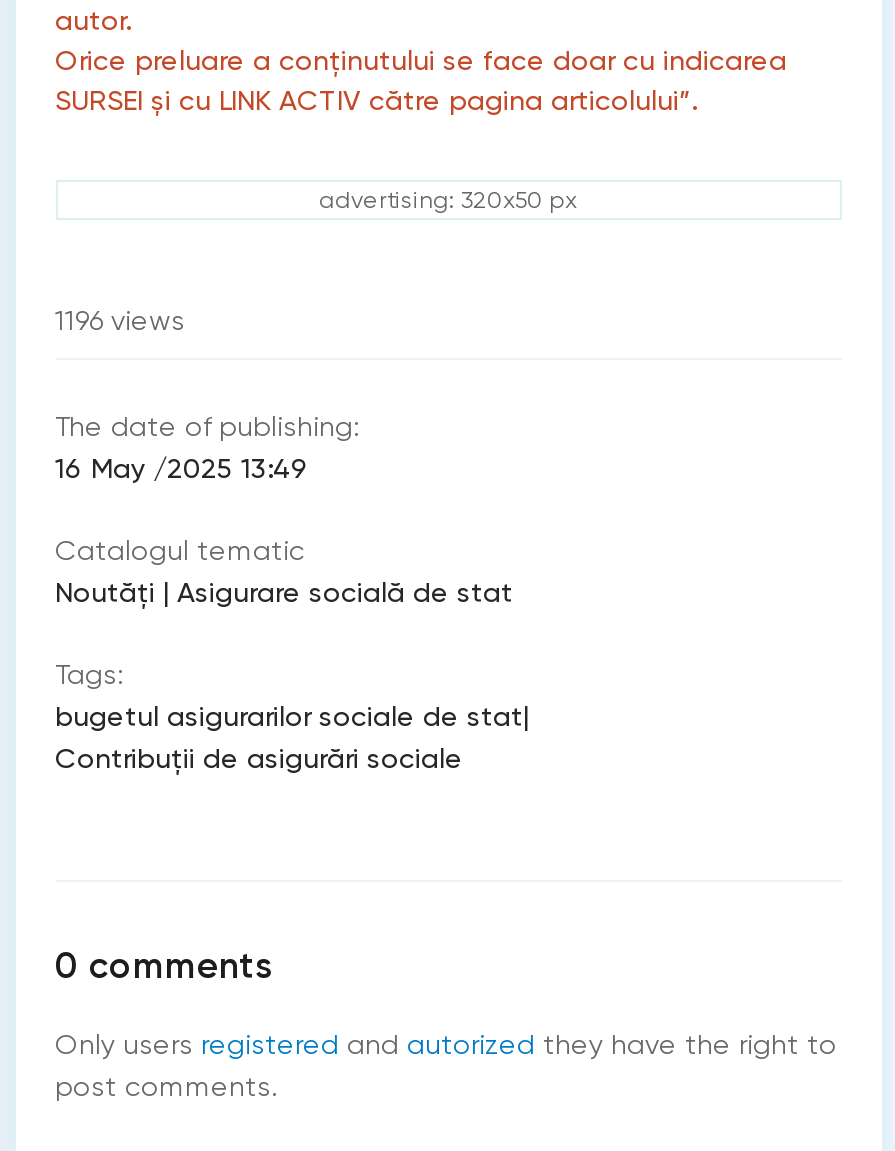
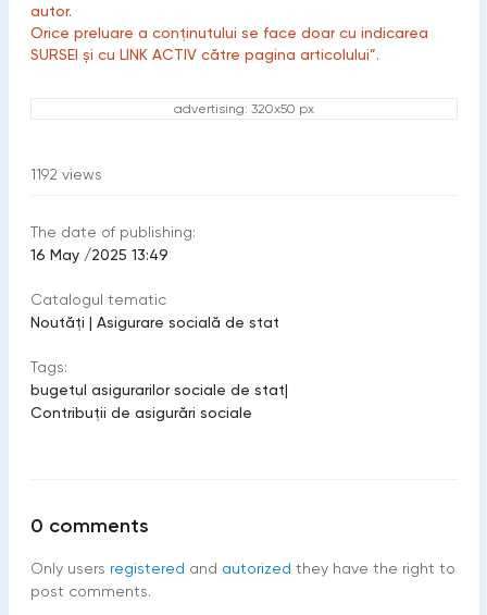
[55,304,185,336] 1196 views -> [30,165,102,183] 1192 views

